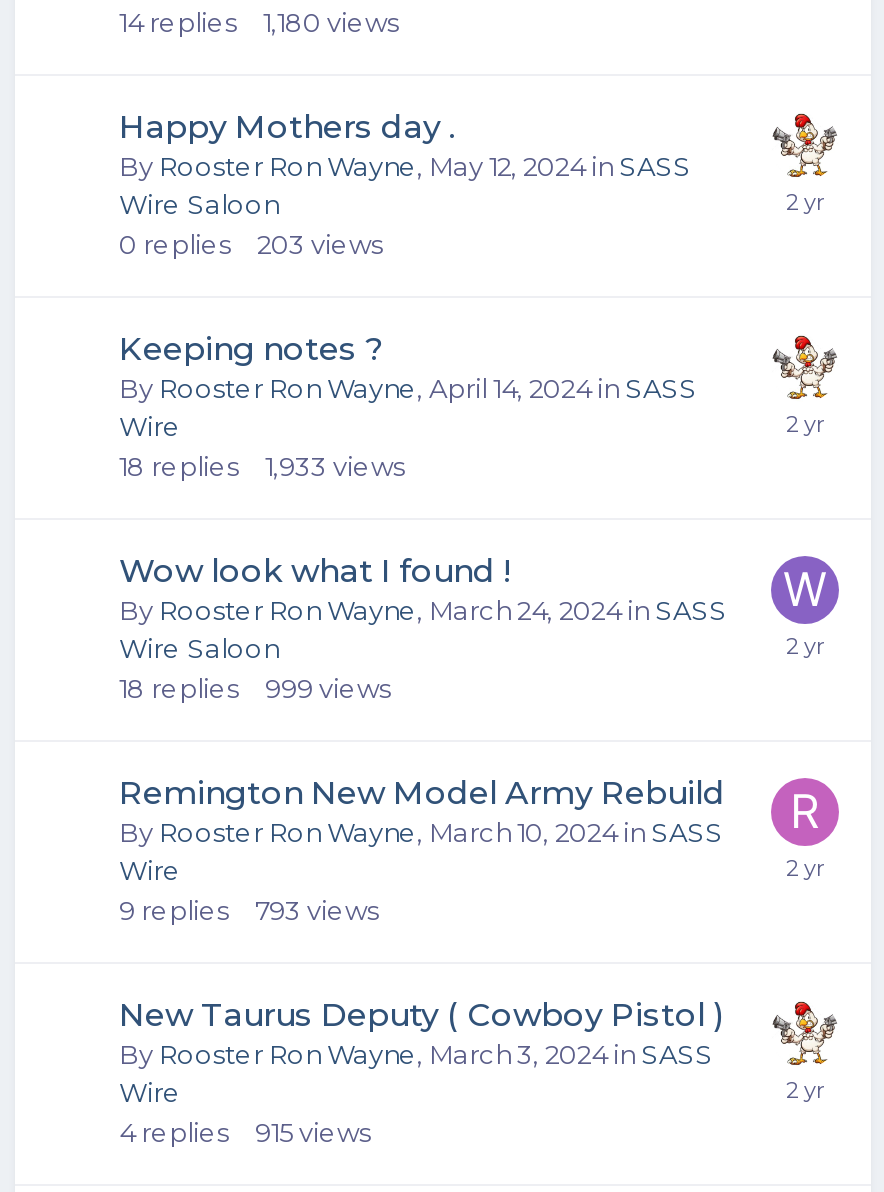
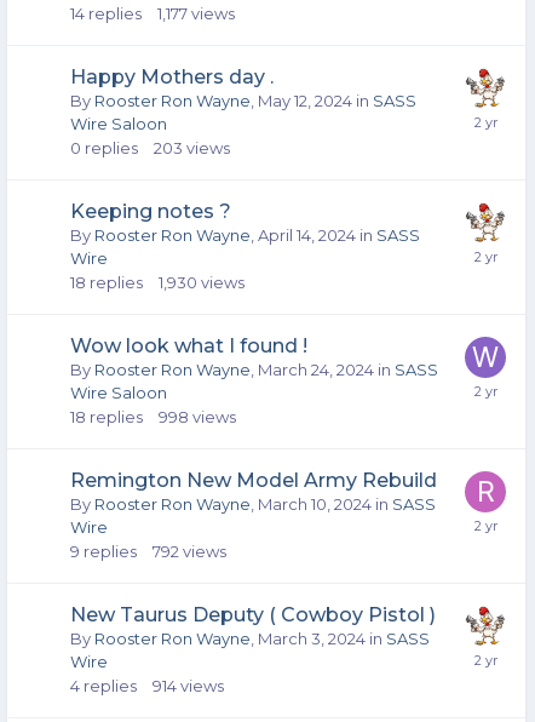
[119,6,399,38] 14 replies 1,180 views -> [70,4,235,23] 14 replies 1,177 views
[119,450,405,482] 18 replies 1,933 views -> [70,273,245,292] 18 replies 1,930 views
[119,672,391,704] 18 replies 999 views -> [70,407,236,426] 18 replies 998 views
[119,894,379,926] 9 replies 793 views -> [70,541,226,561] 9 replies 792 views
[119,1116,371,1148] 4 replies 915 views -> [70,676,224,695] 4 replies 914 views

